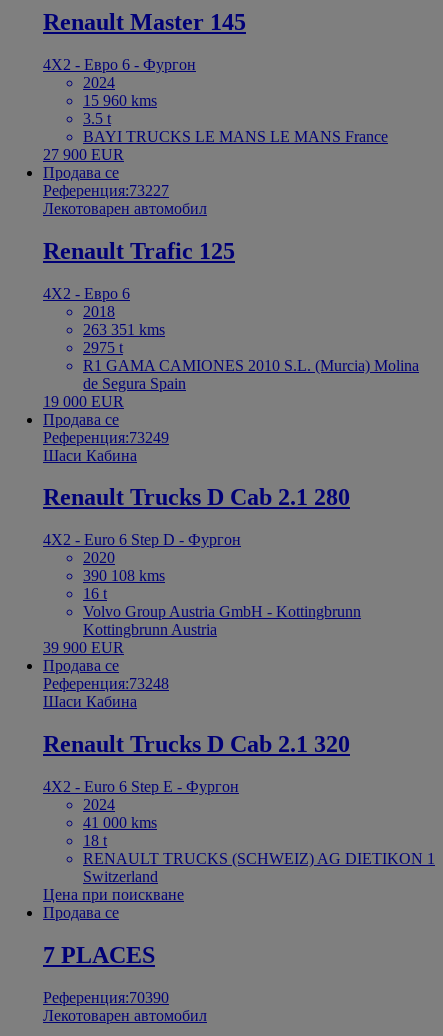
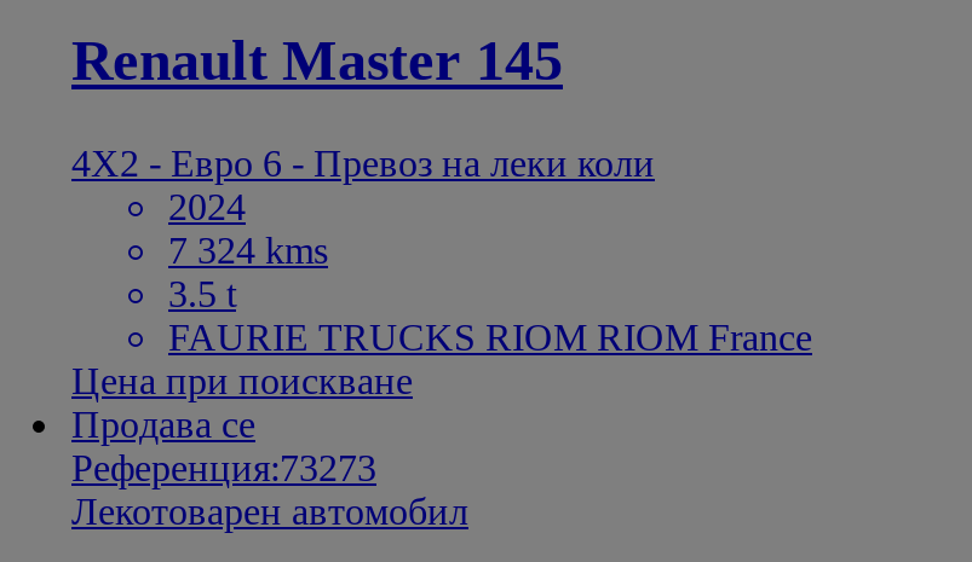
[43,56,196,73] 4X2 - Евро 6 - Фургон -> [71,142,655,183] 4X2 - Евро 6 - Превоз на леки коли
[83,92,157,109] 15 960 kms -> [168,229,328,270] 7 324 kms
[43,128,435,885] BAYI TRUCKS LE MANS LE MANS France | 27 900 EUR | Продава се | Референция:73227 | Лекотоварен автомобил | Renault Trafic 125 | 4X2 - Евро 6 | 2018 | 263 351 kms | 2975 t | R1 GAMA CAMIONES 2010 S.L. (Murcia) Molina | de Segura Spain | 19 000 EUR | Продава се | Референция:73249 | Шаси Кабина | Renault Trucks D Cab 2.1 280 | 4X2 - Euro 6 Step D - Фургон | 2020 | 390 108 kms | 16 t | Volvo Group Austria GmbH - Kottingbrunn | Kottingbrunn Austria | 39 900 EUR | Продава се | Референция:73248 | Шаси Кабина | Renault Trucks D Cab 2.1 320 | 4X2 - Euro 6 Step E - Фургон | 2024 | 41 000 kms | 18 t | RENAULT TRUCKS (SCHWEIZ) AG DIETIKON 1 | Switzerland -> [168,316,812,357] FAURIE TRUCKS RIOM RIOM France
[43,942,169,1006] 7 PLACES | Референция:70390 -> [71,446,376,488] Референция:73273

